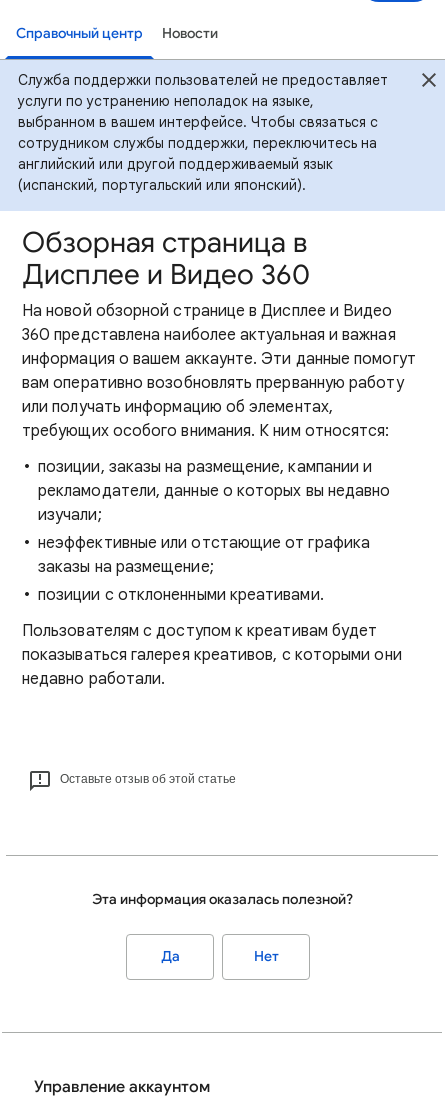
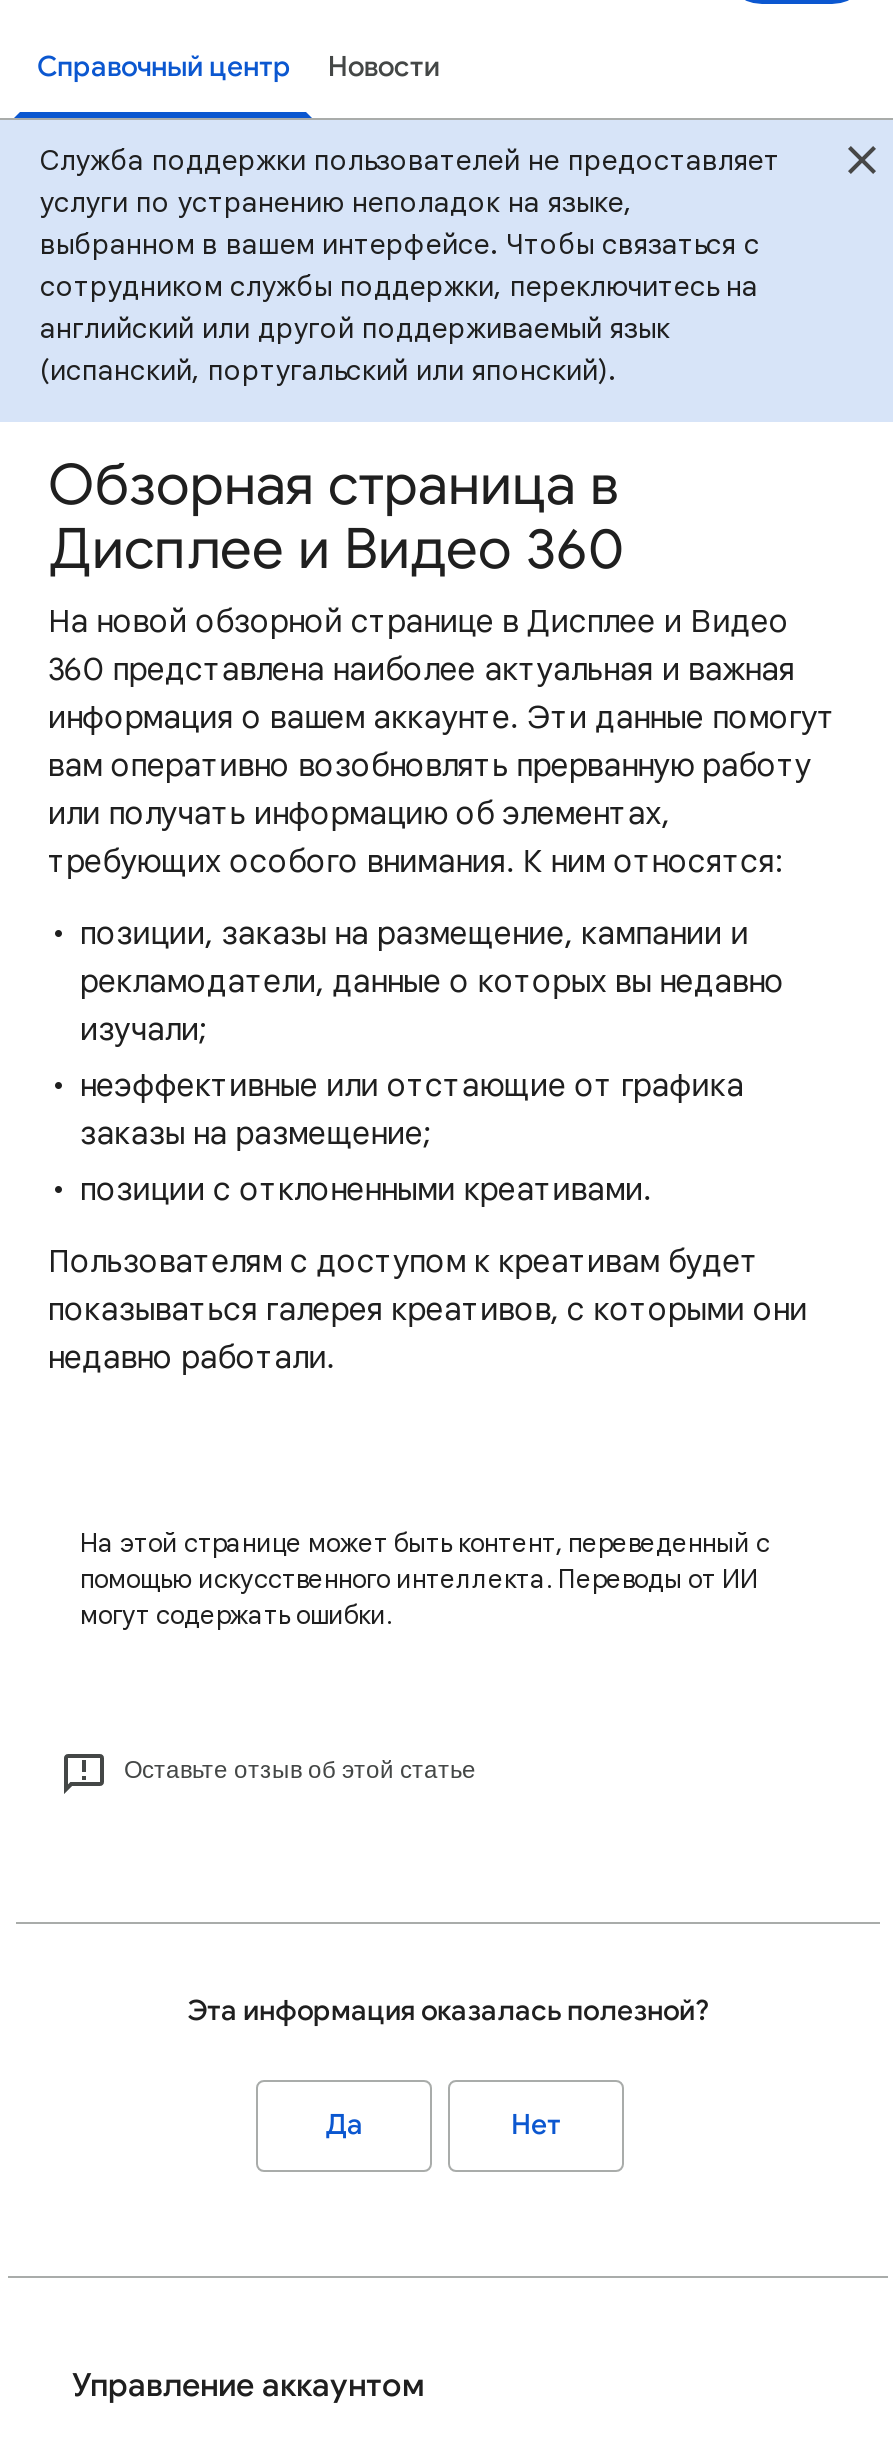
none -> [80,1526,770,1632] На этой странице может быть контент, переведенный с | помощью искусственного интеллекта. Переводы от ИИ | могут содержать ошибки.

